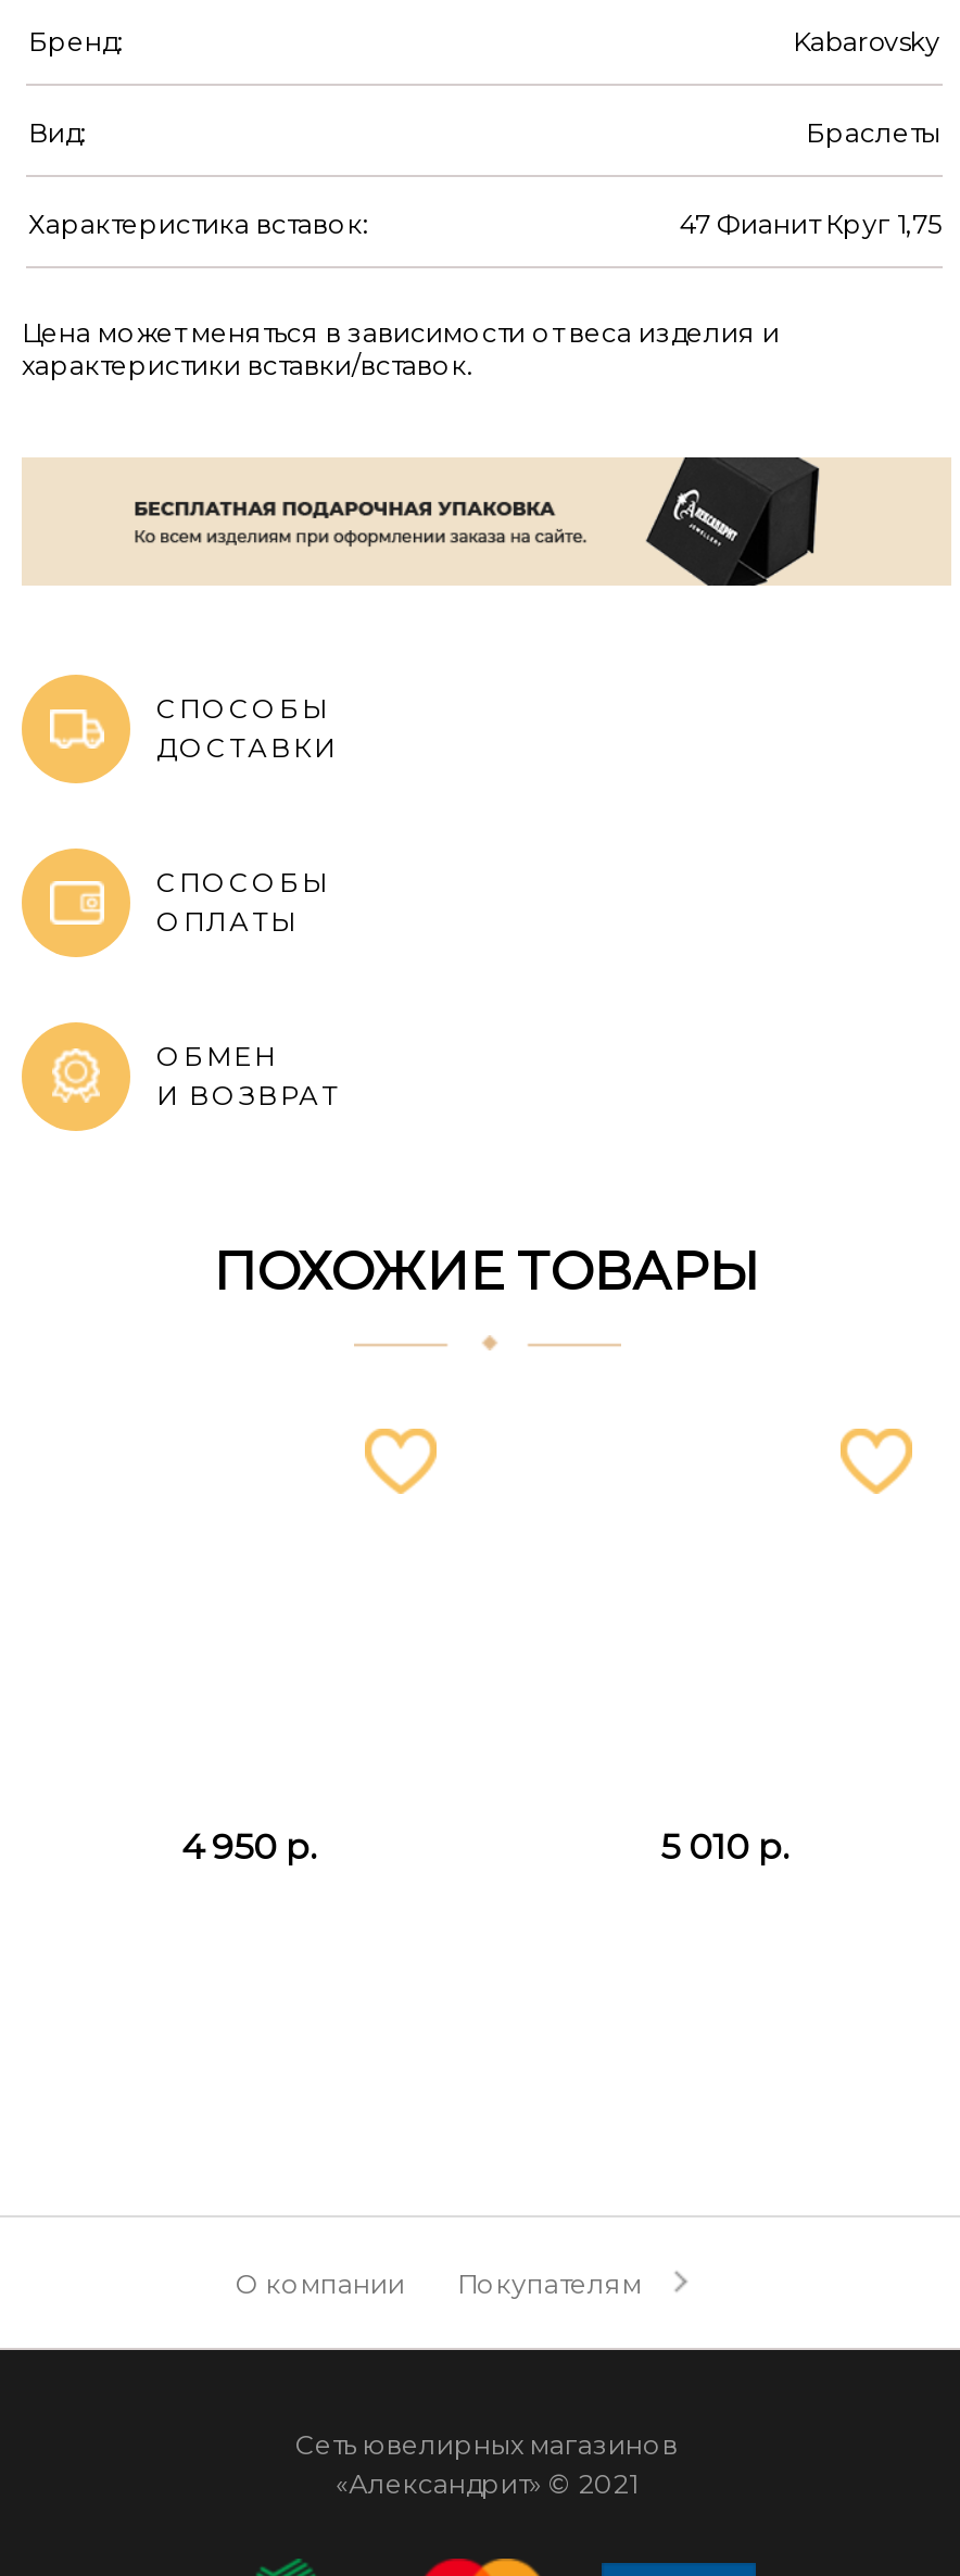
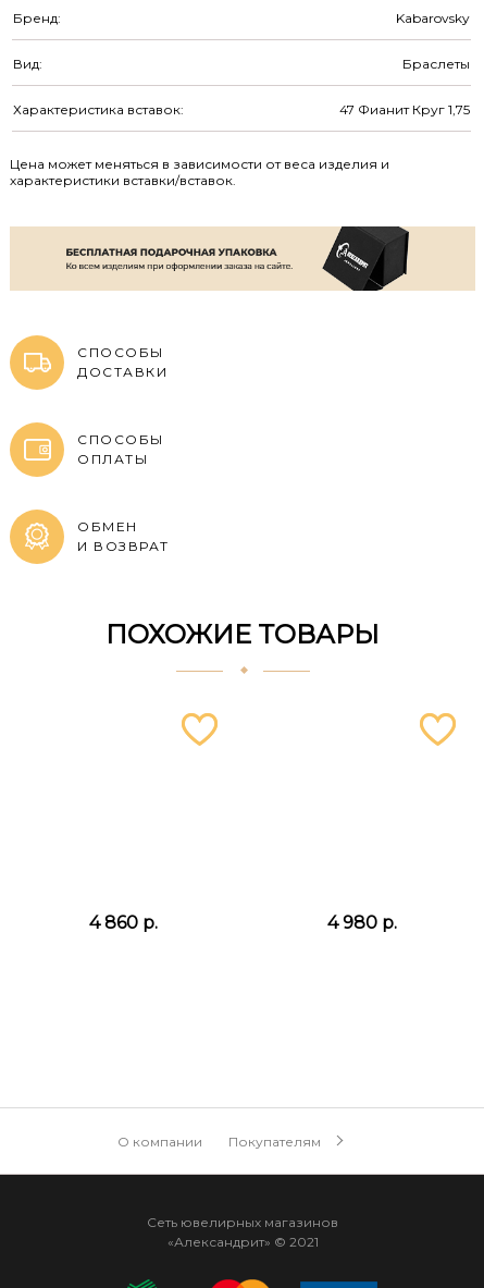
[181,1826,316,1867] 4 950 р. -> [89,912,158,933] 4 860 р.
[660,1826,788,1867] 5 010 р. -> [327,912,396,933] 4 980 р.

